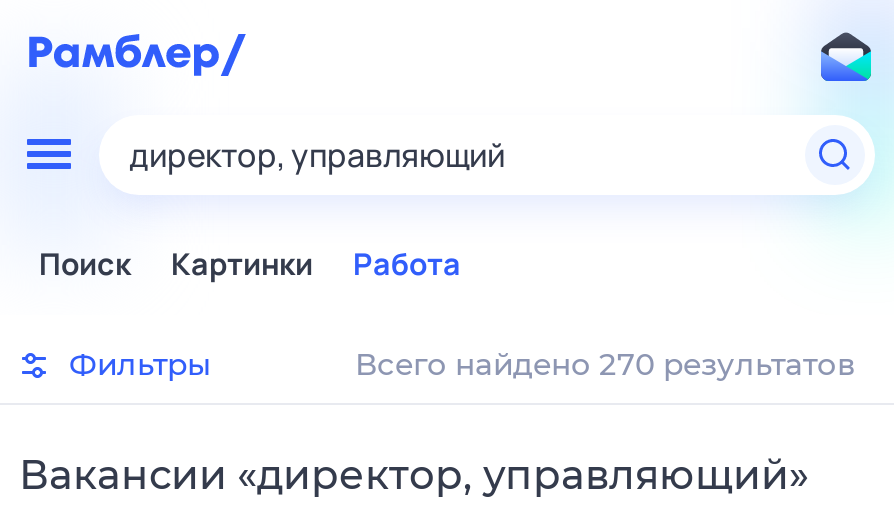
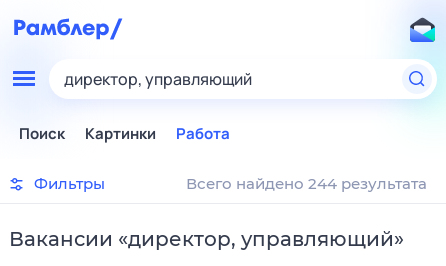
[355,345,855,383] Всего найдено 270 результатов -> [186,174,427,193] Всего найдено 244 результата

